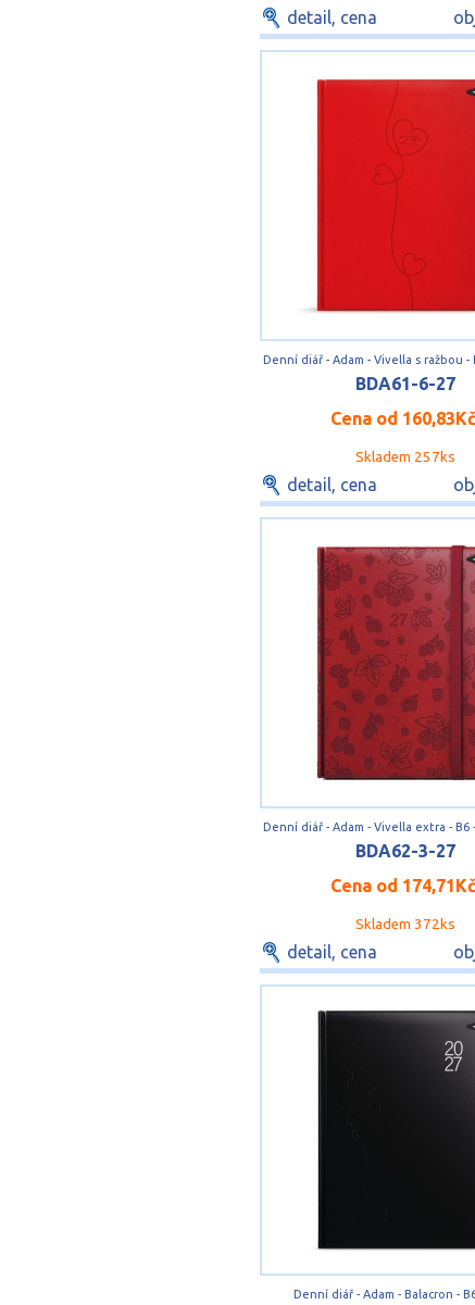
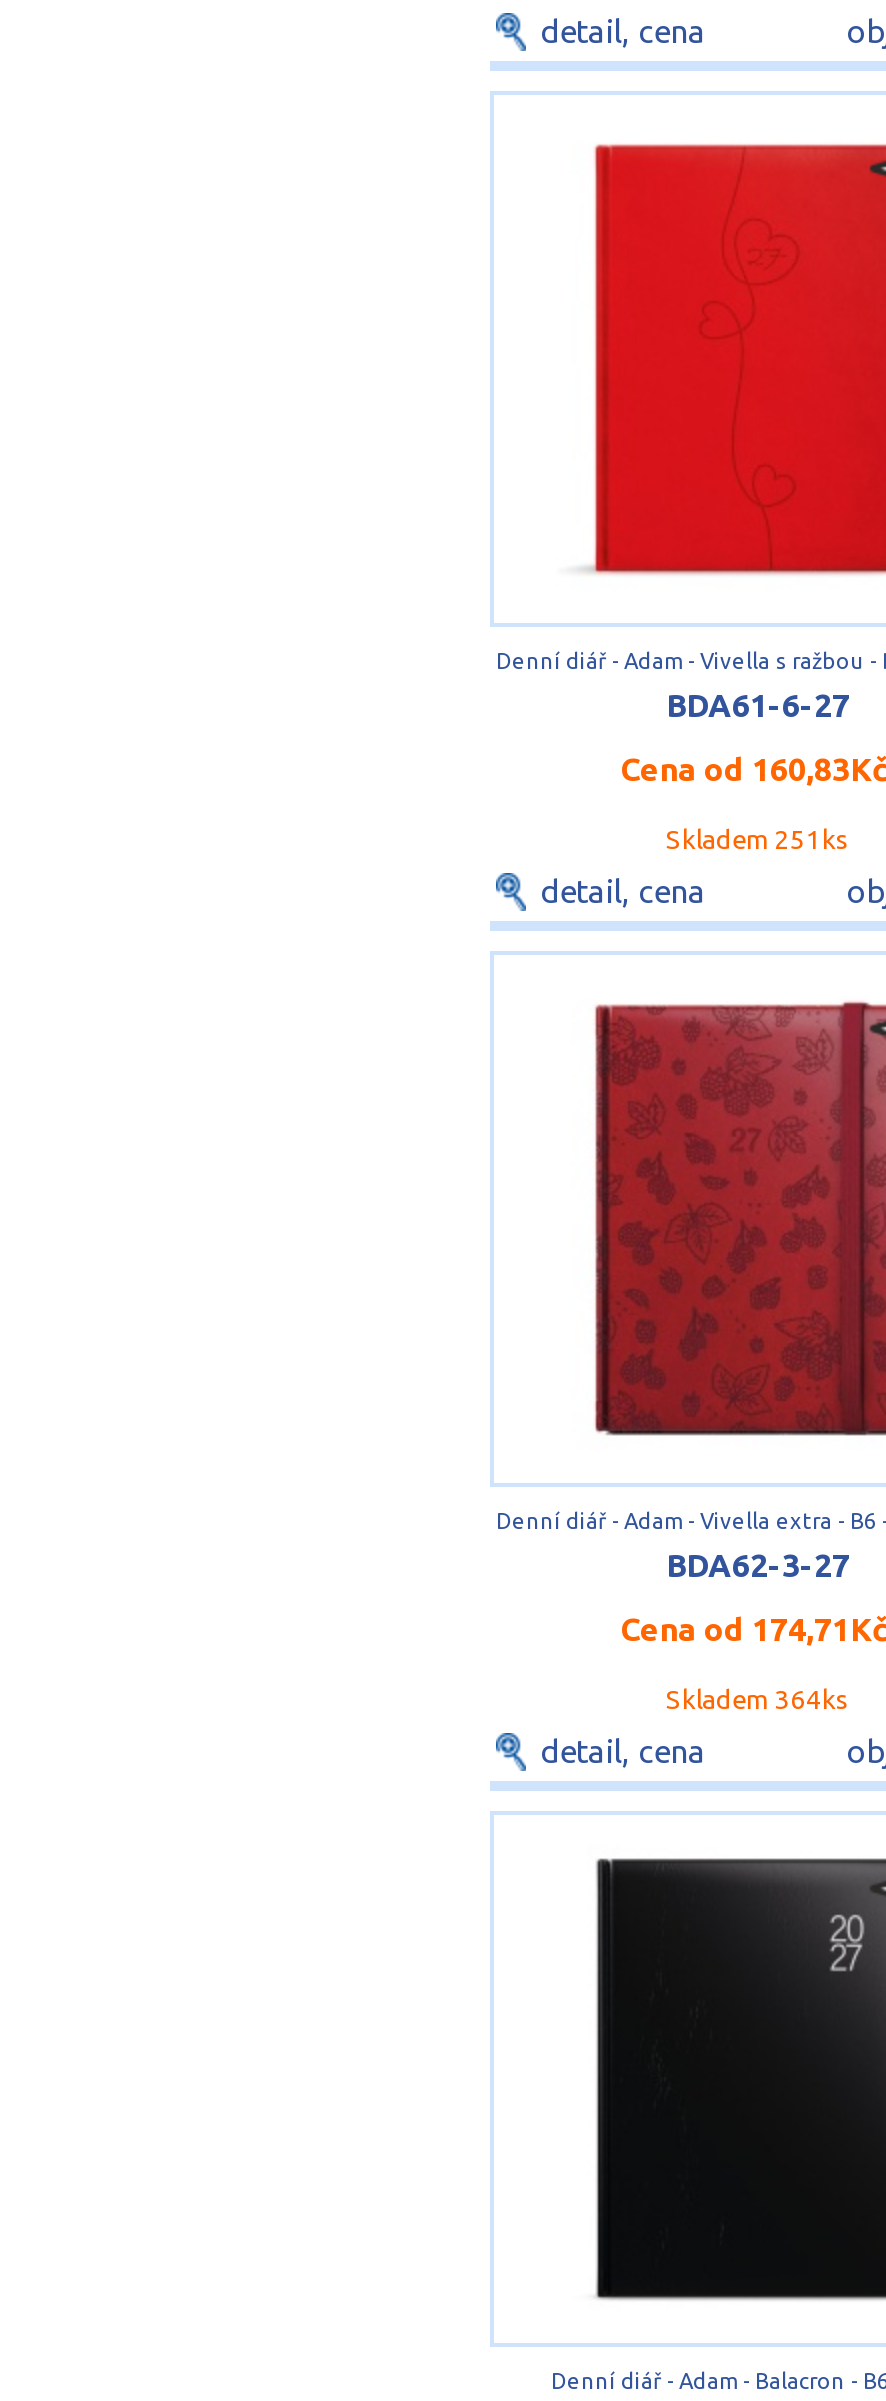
[355,449,455,465] Skladem 257ks -> [666,825,850,855] Skladem 251ks
[355,916,455,932] Skladem 372ks -> [666,1685,850,1715] Skladem 364ks

